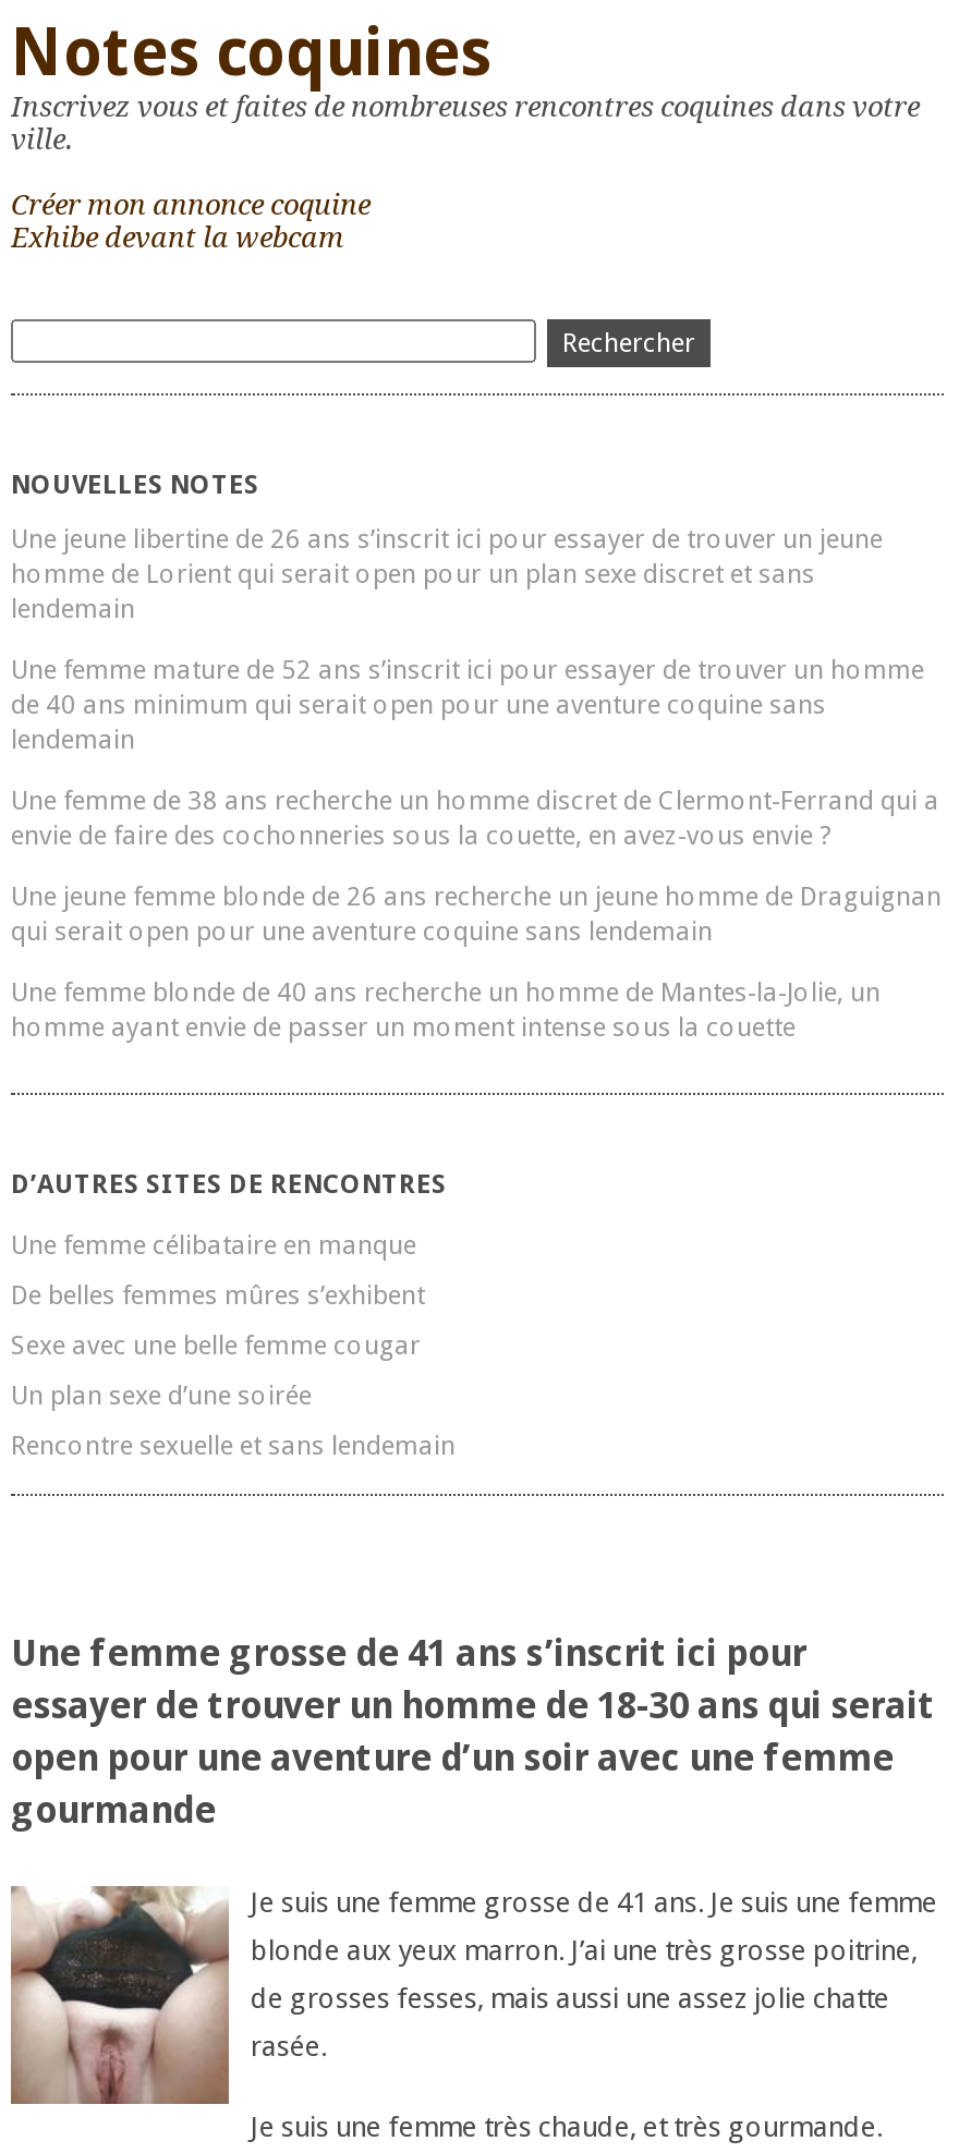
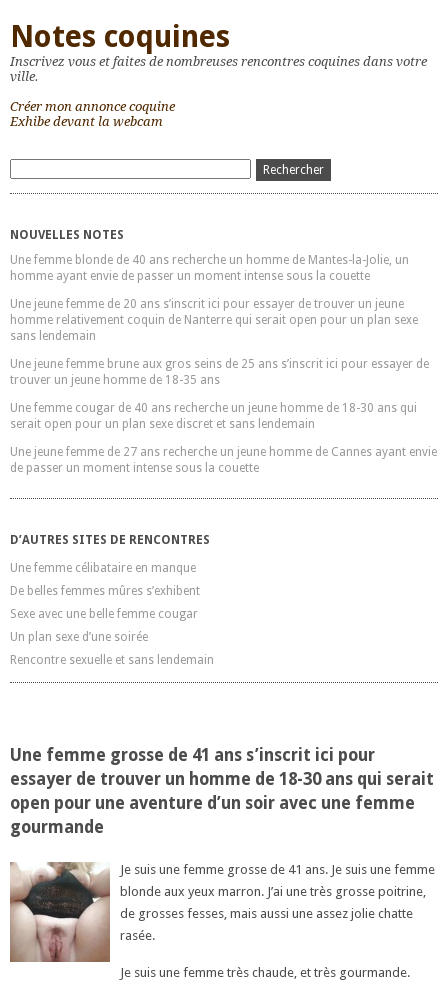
[11,524,942,947] Une jeune libertine de 26 ans s’inscrit ici pour essayer de trouver un jeune | homme de Lorient qui serait open pour un plan sexe discret et sans | lendemain | Une femme mature de 52 ans s’inscrit ici pour essayer de trouver un homme | de 40 ans minimum qui serait open pour une aventure coquine sans | lendemain | Une femme de 38 ans recherche un homme discret de Clermont-Ferrand qui a | envie de faire des cochonneries sous la couette, en avez-vous envie ? | Une jeune femme blonde de 26 ans recherche un jeune homme de Draguignan | qui serait open pour une aventure coquine sans lendemain -> none
moved [11,977,881,1043] -> [10,253,409,283]: Une femme blonde de 40 ans recherche un homme de Mantes-la-Jolie, un | homme ayant envie de passer un moment intense sous la couette
none -> [10,297,437,475] Une jeune femme de 20 ans s’inscrit ici pour essayer de trouver un jeune | homme relativement coquin de Nanterre qui serait open pour un plan sexe | sans lendemain | Une jeune femme brune aux gros seins de 25 ans s’inscrit ici pour essayer de | trouver un jeune homme de 18-35 ans | Une femme cougar de 40 ans recherche un jeune homme de 18-30 ans qui | serait open pour un plan sexe discret et sans lendemain | Une jeune femme de 27 ans recherche un jeune homme de Cannes ayant envie | de passer un moment intense sous la couette

